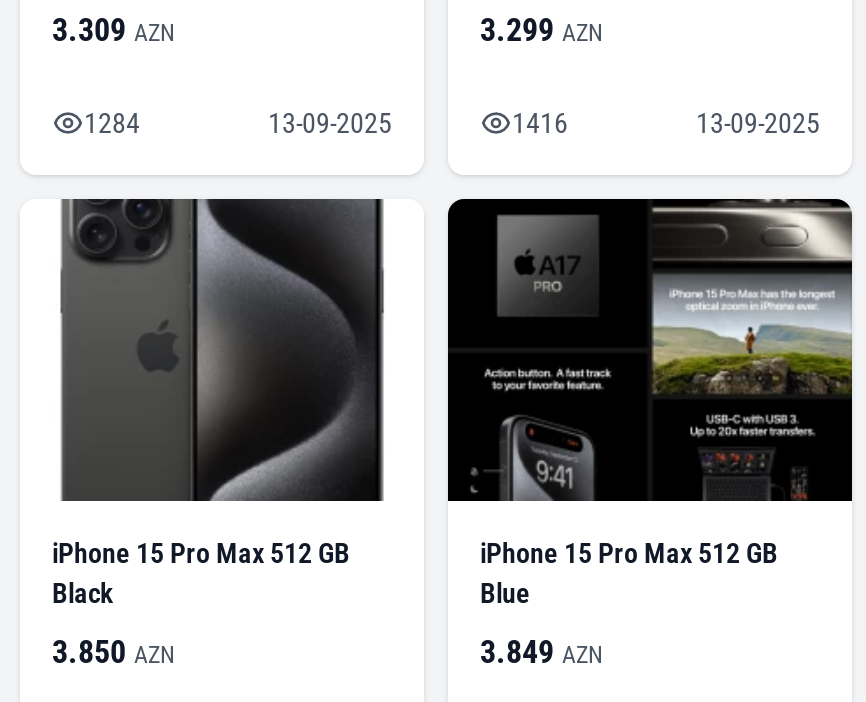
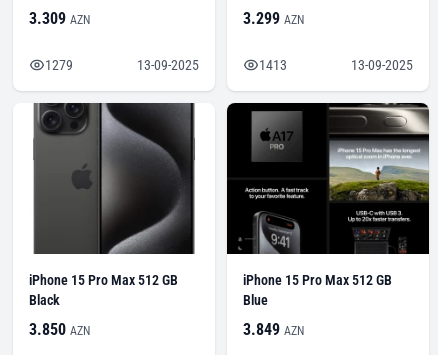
[84,106,140,138] 1284 -> [45,56,73,72] 1279
[512,106,568,138] 1416 -> [259,56,287,72] 1413

